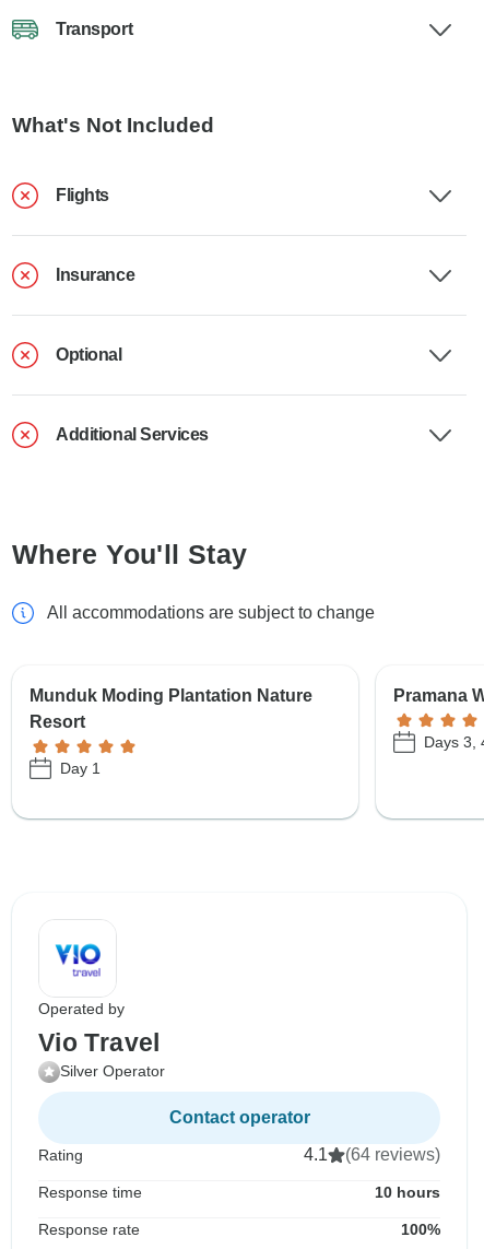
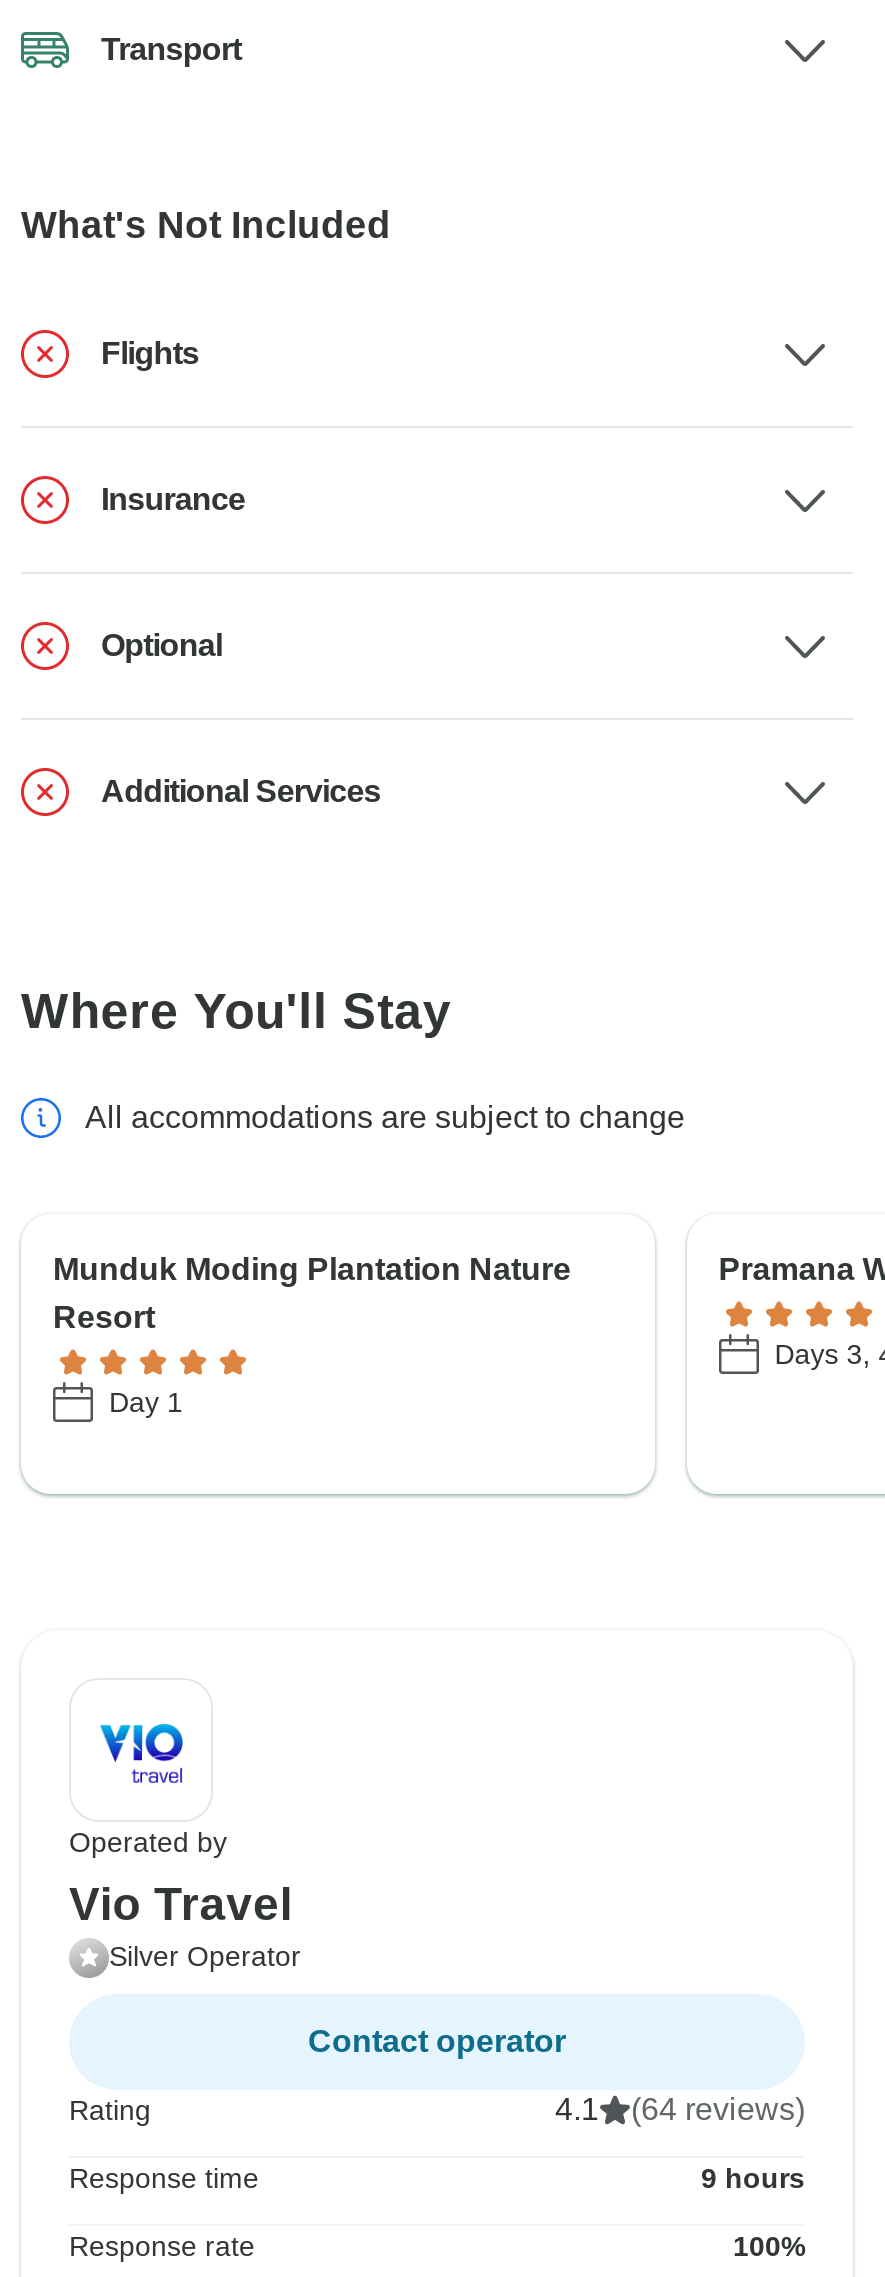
[375,1184,440,1201] 10 hours -> [701,2163,805,2195] 9 hours

